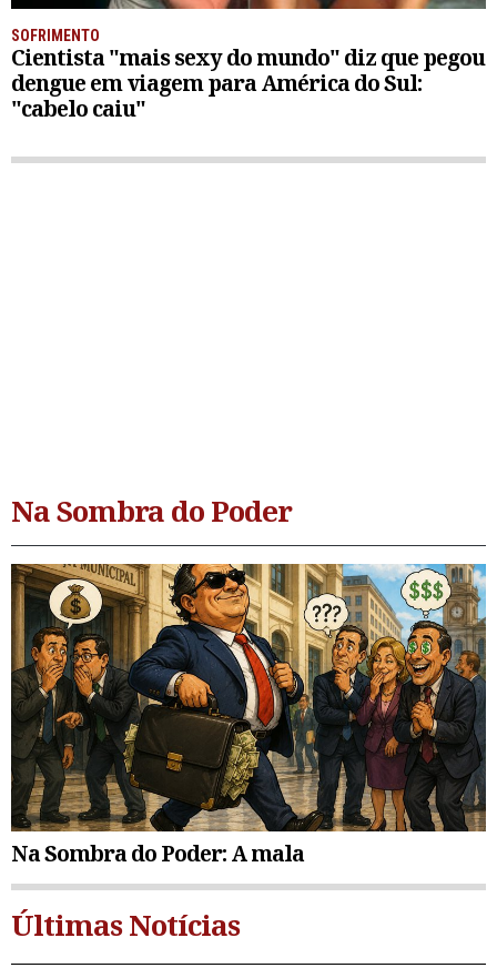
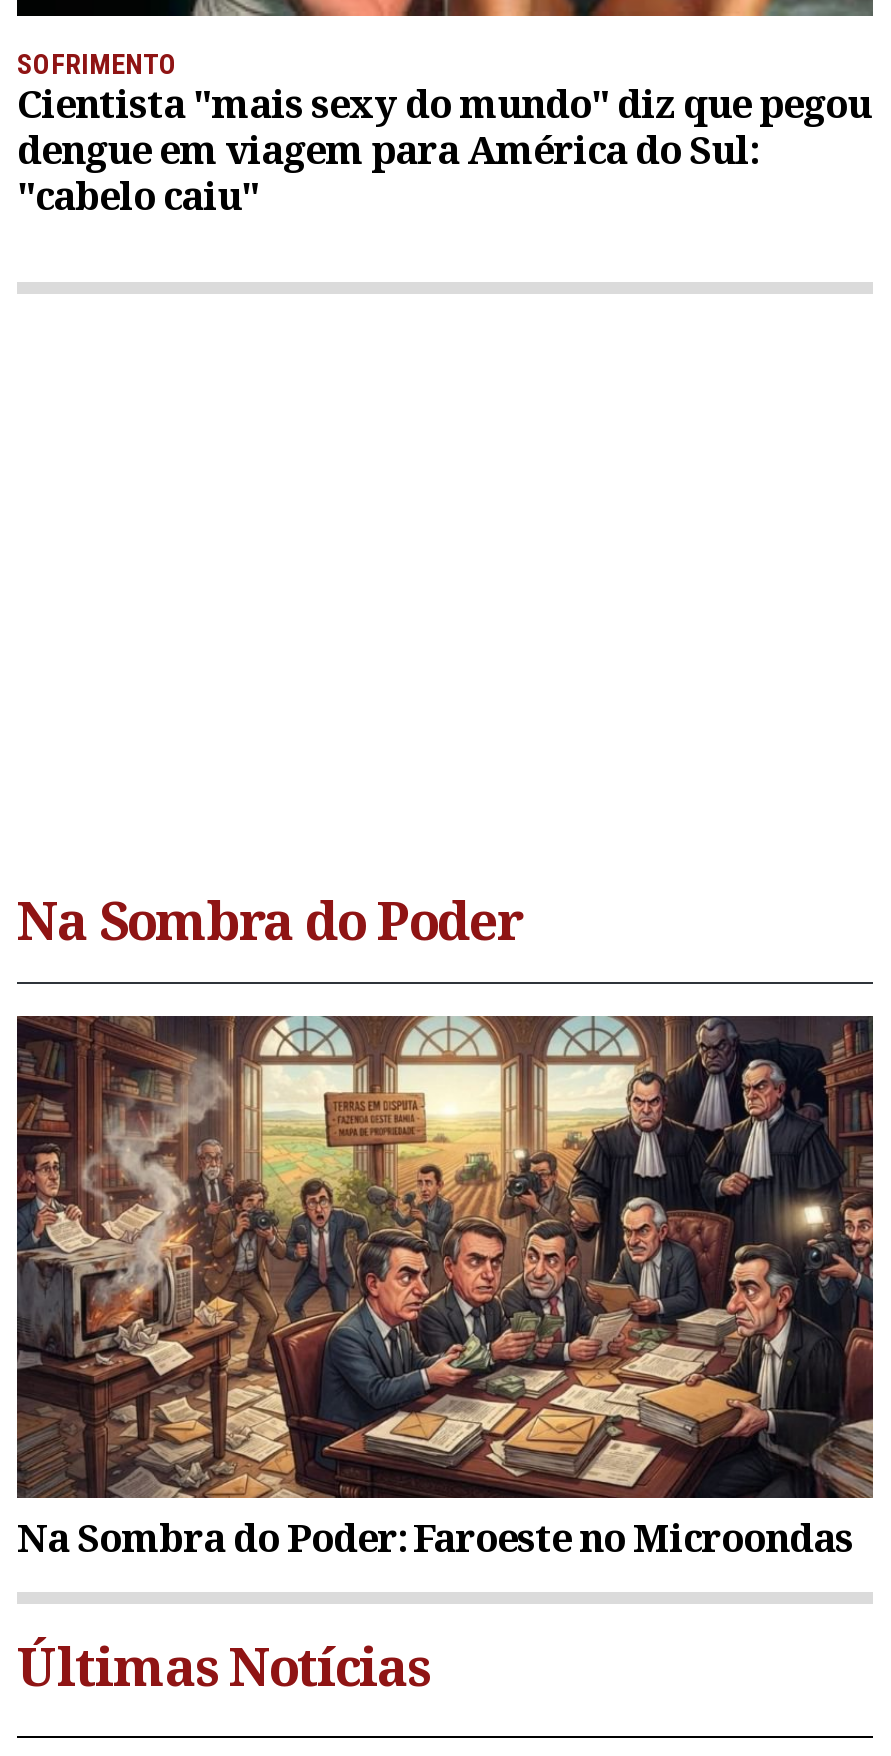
[11,563,487,868] [image] | Na Sombra do Poder: A mala -> [17,1014,875,1564] [image] | Na Sombra do Poder: Faroeste no Microondas

